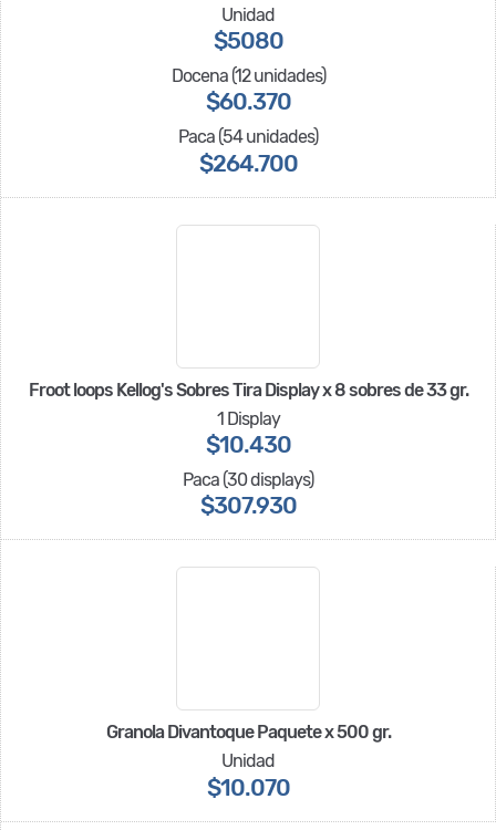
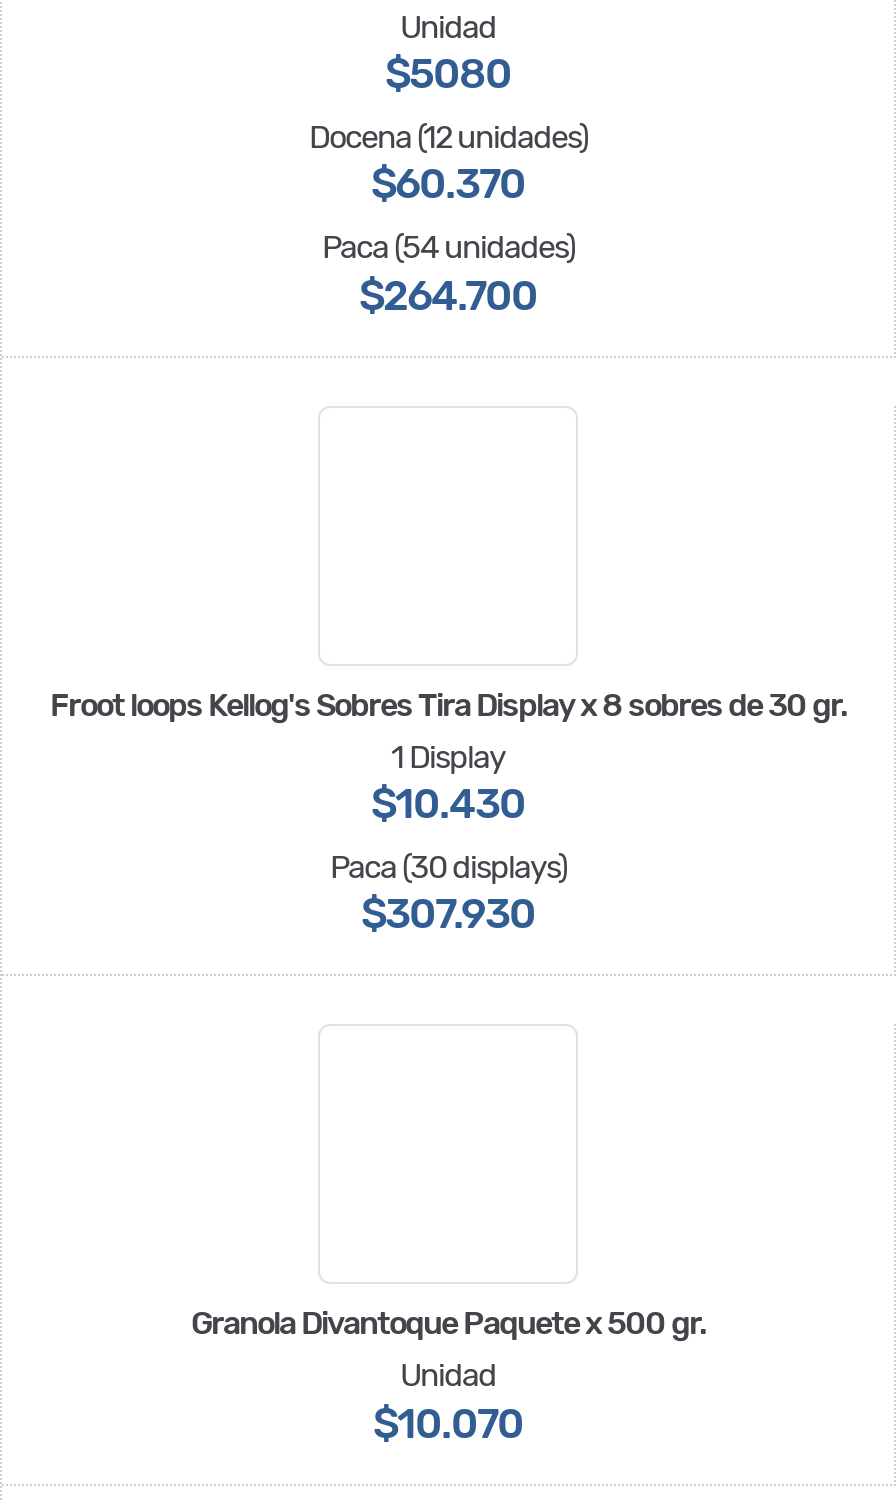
[28,379,468,400] Froot loops Kellog's Sobres Tira Display x 8 sobres de 33 gr. -> [50,685,846,723] Froot loops Kellog's Sobres Tira Display x 8 sobres de 30 gr.

